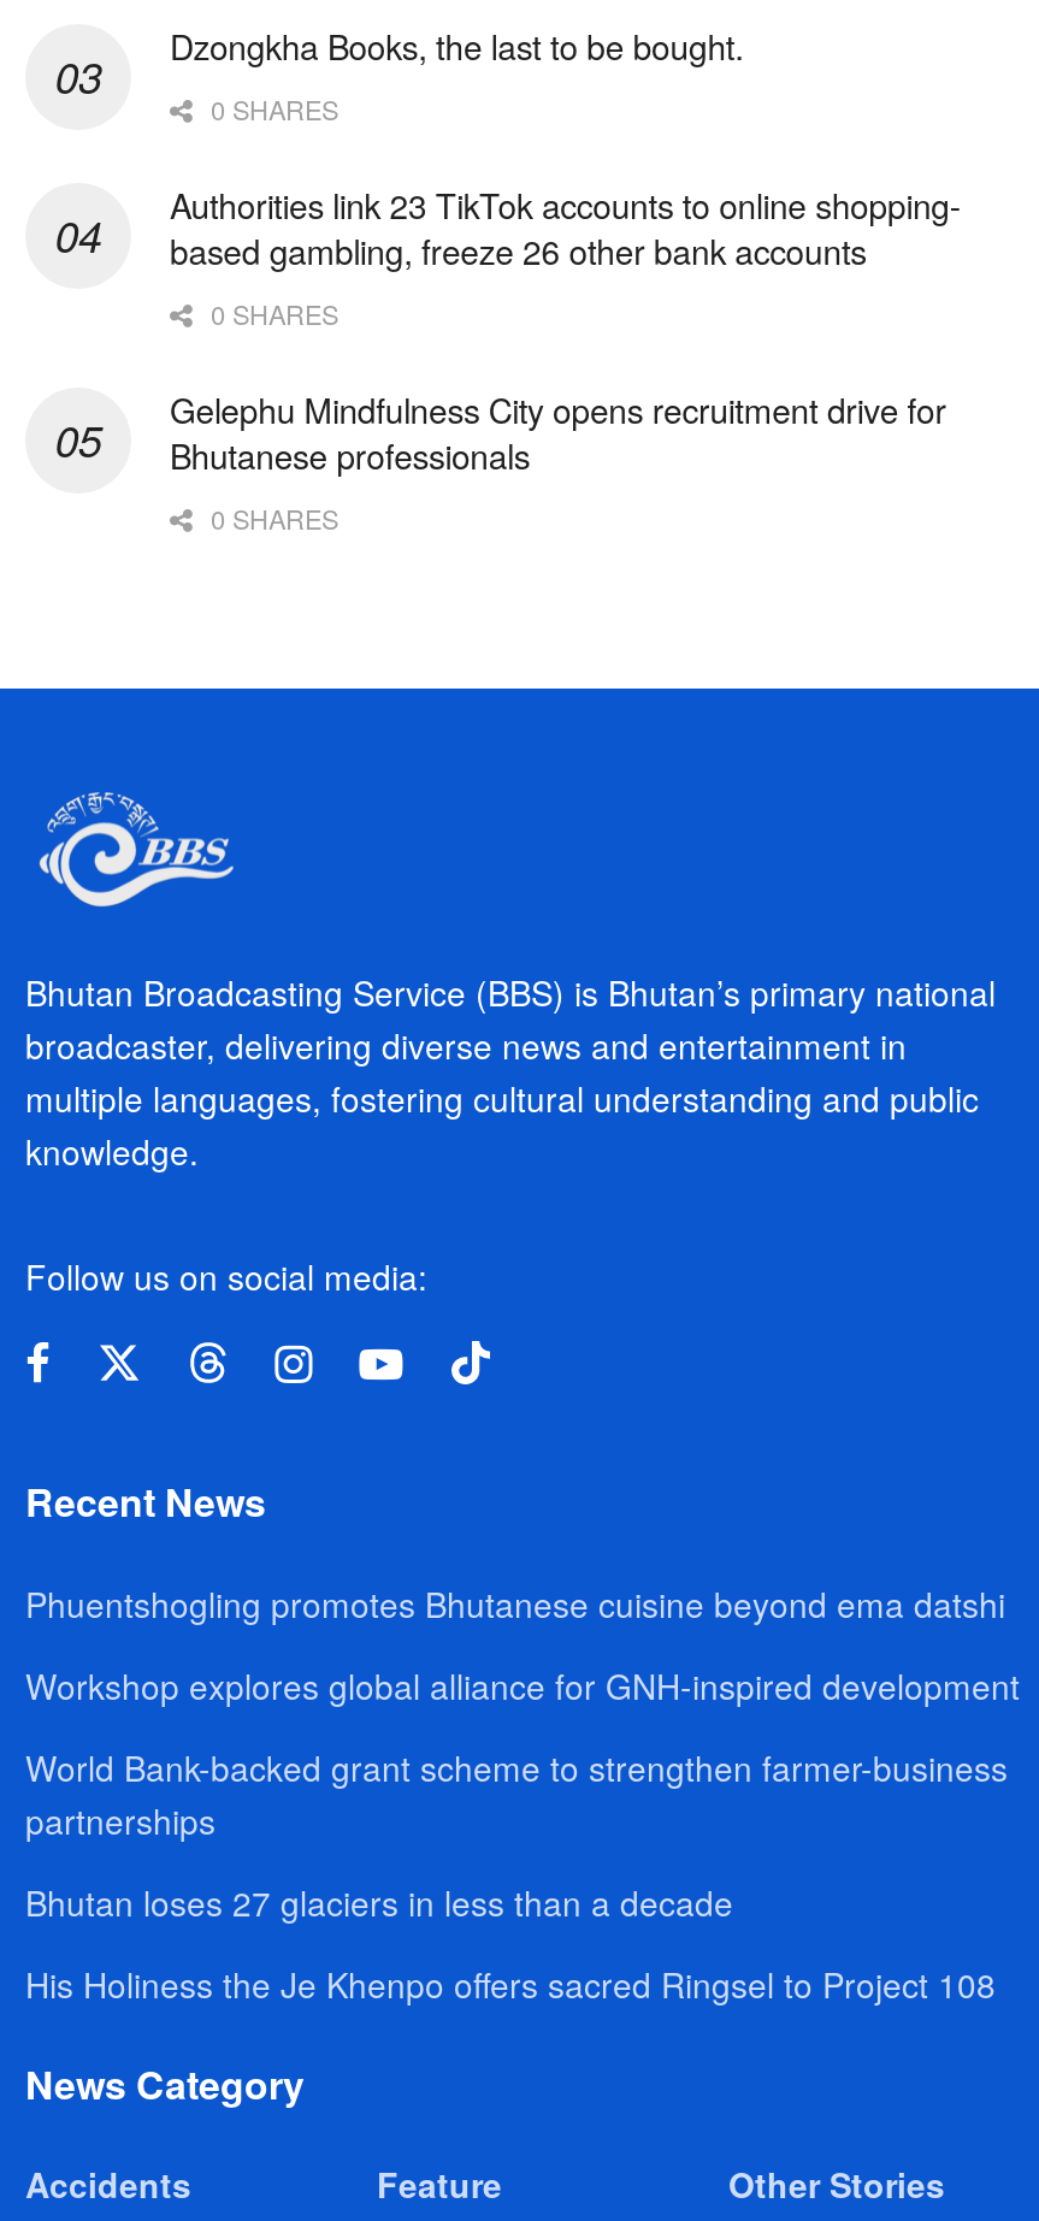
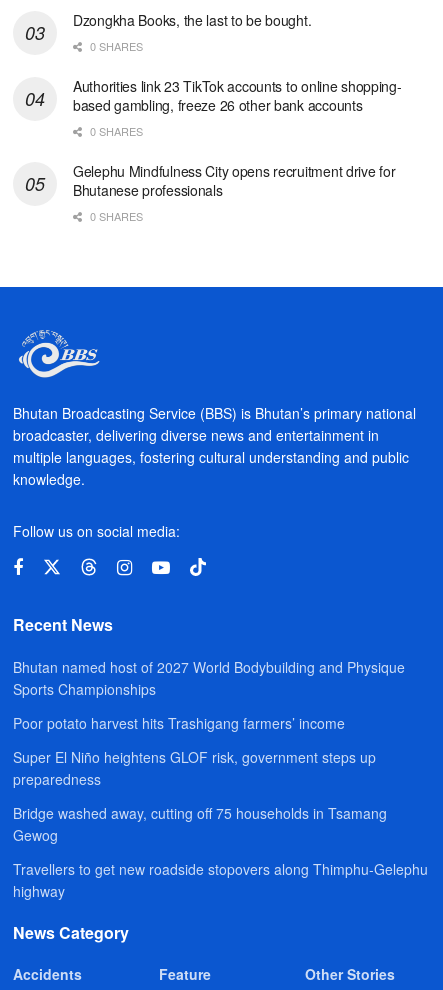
[25,1578,1005,1627] Phuentshogling promotes Bhutanese cuisine beyond ema datshi -> [13,657,405,699] Bhutan named host of 2027 World Bodybuilding and Physique | Sports Championships
[25,1660,1020,1708] Workshop explores global alliance for GNH-inspired development -> [13,713,345,733] Poor potato harvest hits Trashigang farmers’ income
[25,1742,1008,1843] World Bank-backed grant scheme to strengthen farmer-business | partnerships -> [13,747,376,789] Super El Niño heightens GLOF risk, government steps up | preparedness
[25,1877,733,1925] Bhutan loses 27 glaciers in less than a decade -> [13,803,387,845] Bridge washed away, cutting off 75 households in Tsamang | Gewog
[25,1959,996,2007] His Holiness the Je Khenpo offers sacred Ringsel to Project 108 -> [13,859,428,901] Travellers to get new roadside stopovers along Thimphu-Gelephu | highway

